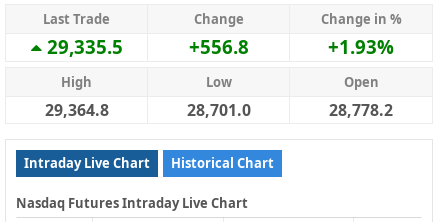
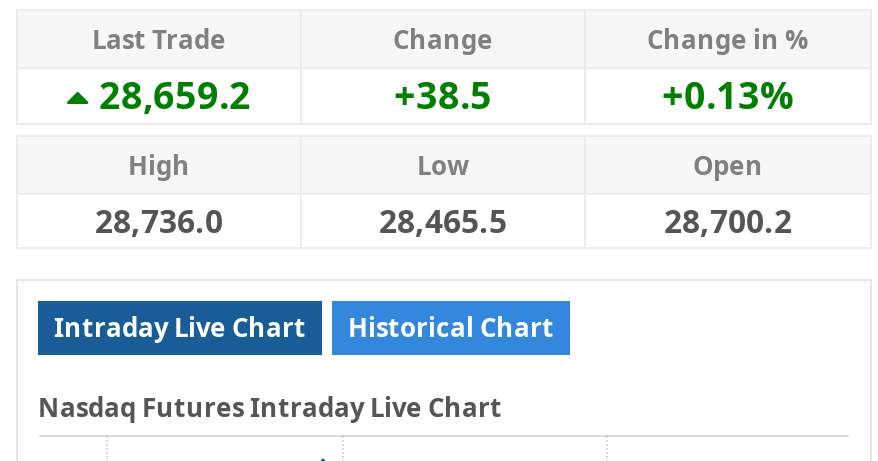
[41,34,122,59] 29,335.5 -> [89,69,251,119] 28,659.2
[188,34,248,59] +556.8 -> [394,69,492,119] +38.5
[328,34,394,59] +1.93% -> [662,69,794,119] +0.13%
[44,99,108,121] 29,364.8 -> [95,199,223,243] 28,736.0
[186,99,250,121] 28,701.0 -> [379,199,507,243] 28,465.5
[329,99,393,121] 28,778.2 -> [664,199,792,243] 28,700.2

